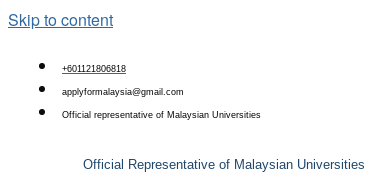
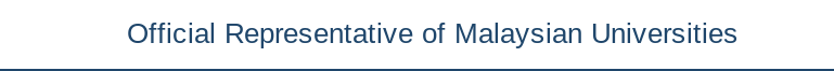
[8,8,261,120] Skip to content | +601121806818 | applyformalaysia@gmail.com | Official representative of Malaysian Universities -> none

